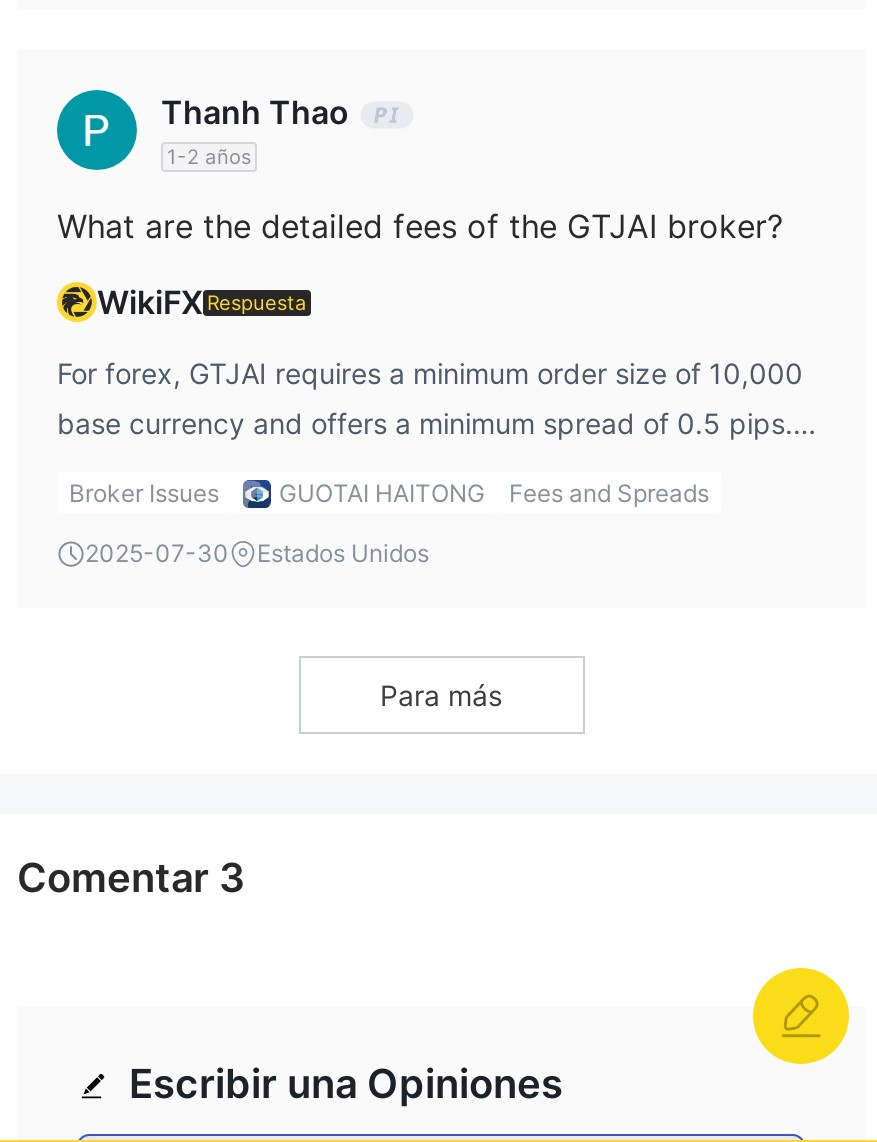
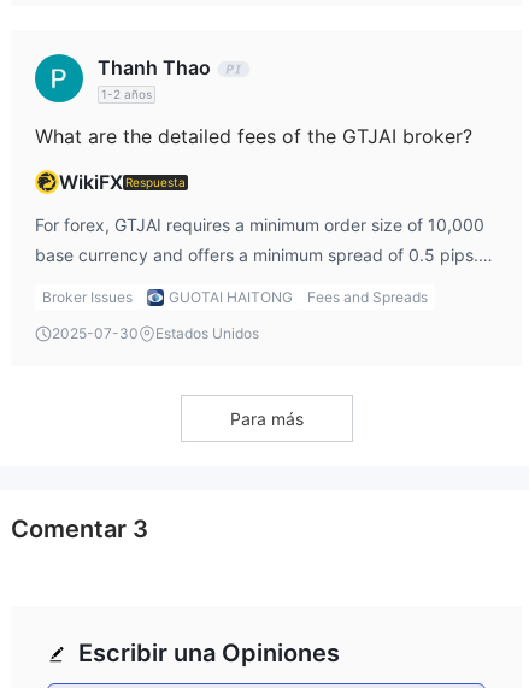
[751,966,851,1066] [image] -> none

